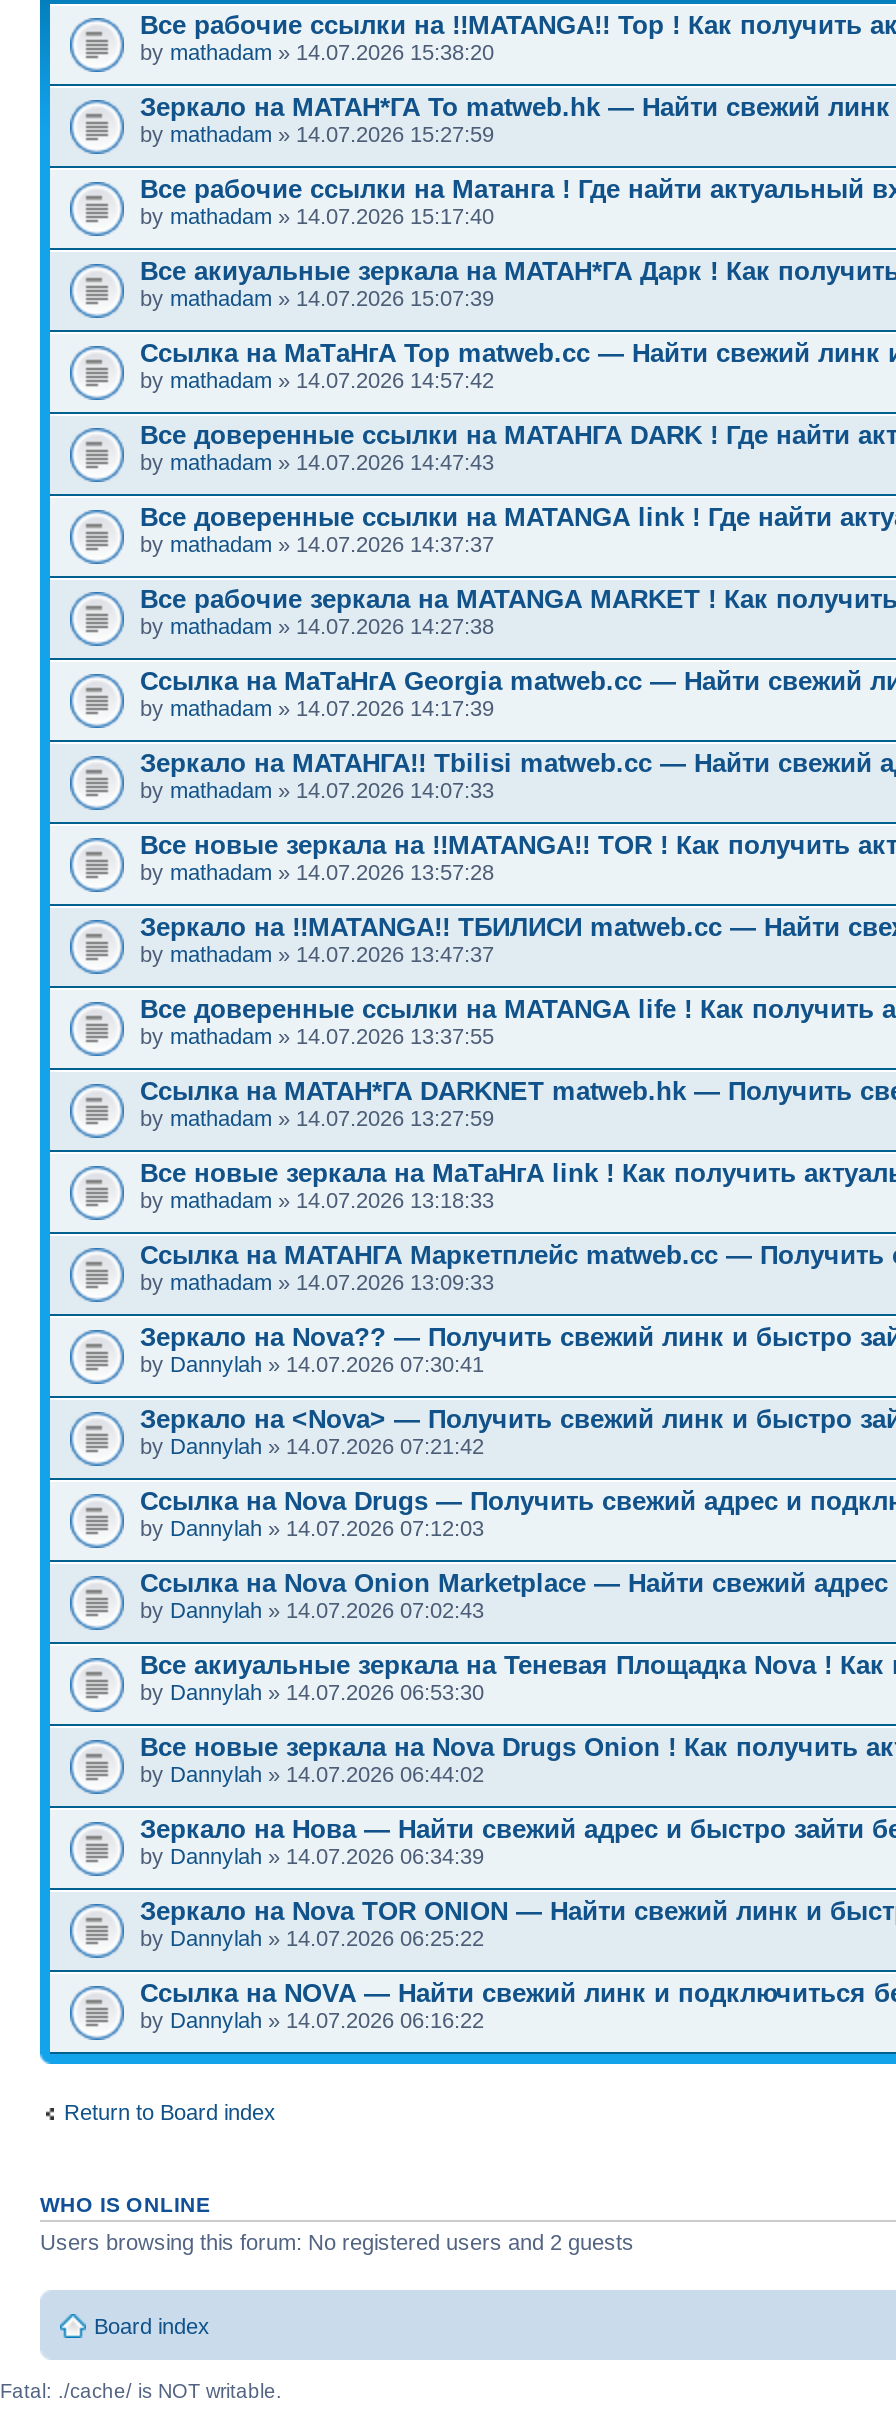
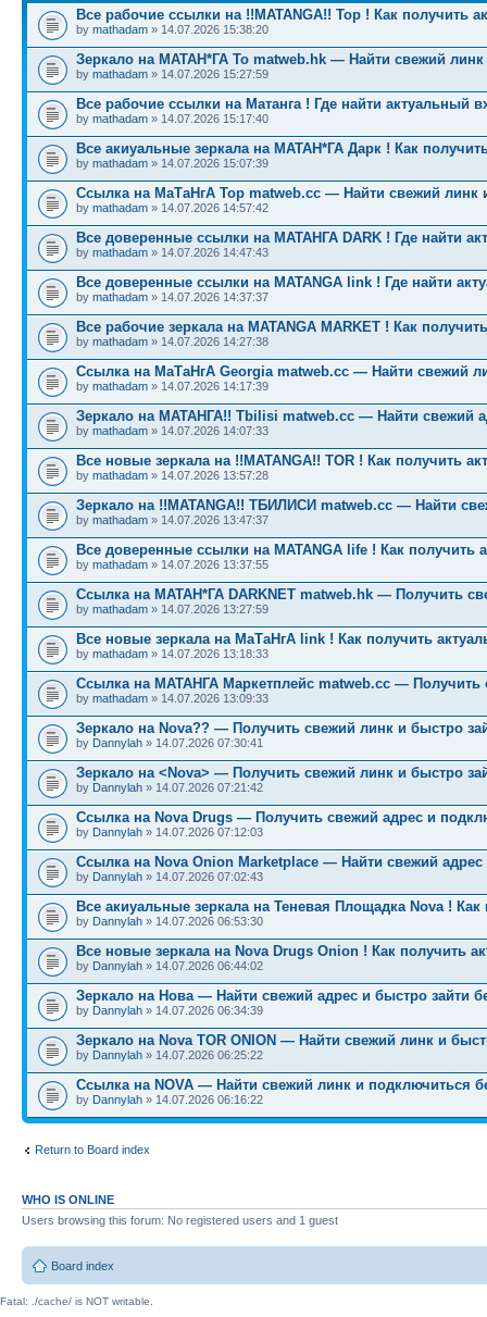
[40,2230,634,2254] Users browsing this forum: No registered users and 2 guests -> [22,1214,338,1227] Users browsing this forum: No registered users and 1 guest

